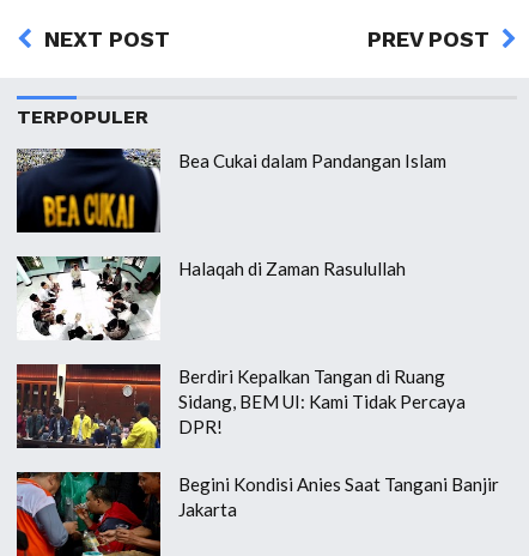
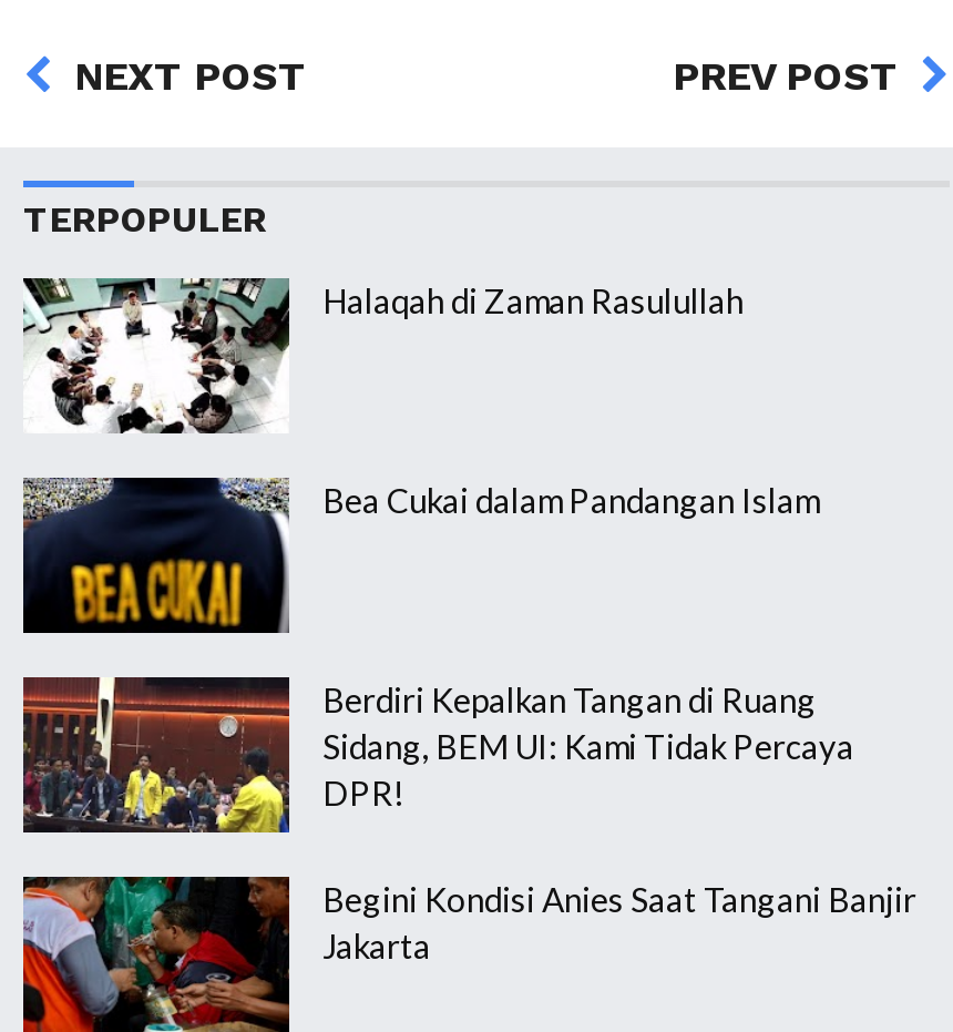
moved [14,146,446,232] -> [19,473,819,633]: [image] | Bea Cukai dalam Pandangan Islam
moved [17,256,406,340] -> [23,276,744,433]: [image] | Halaqah di Zaman Rasulullah

